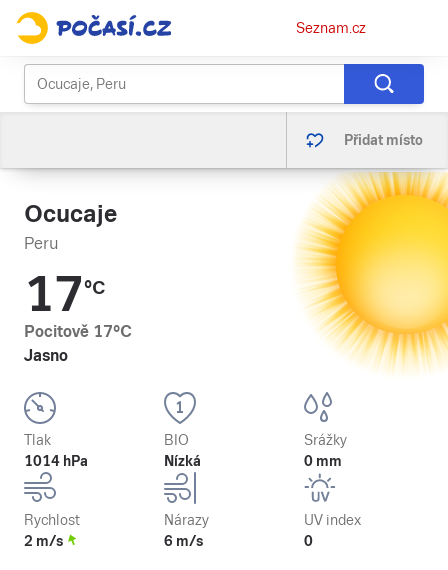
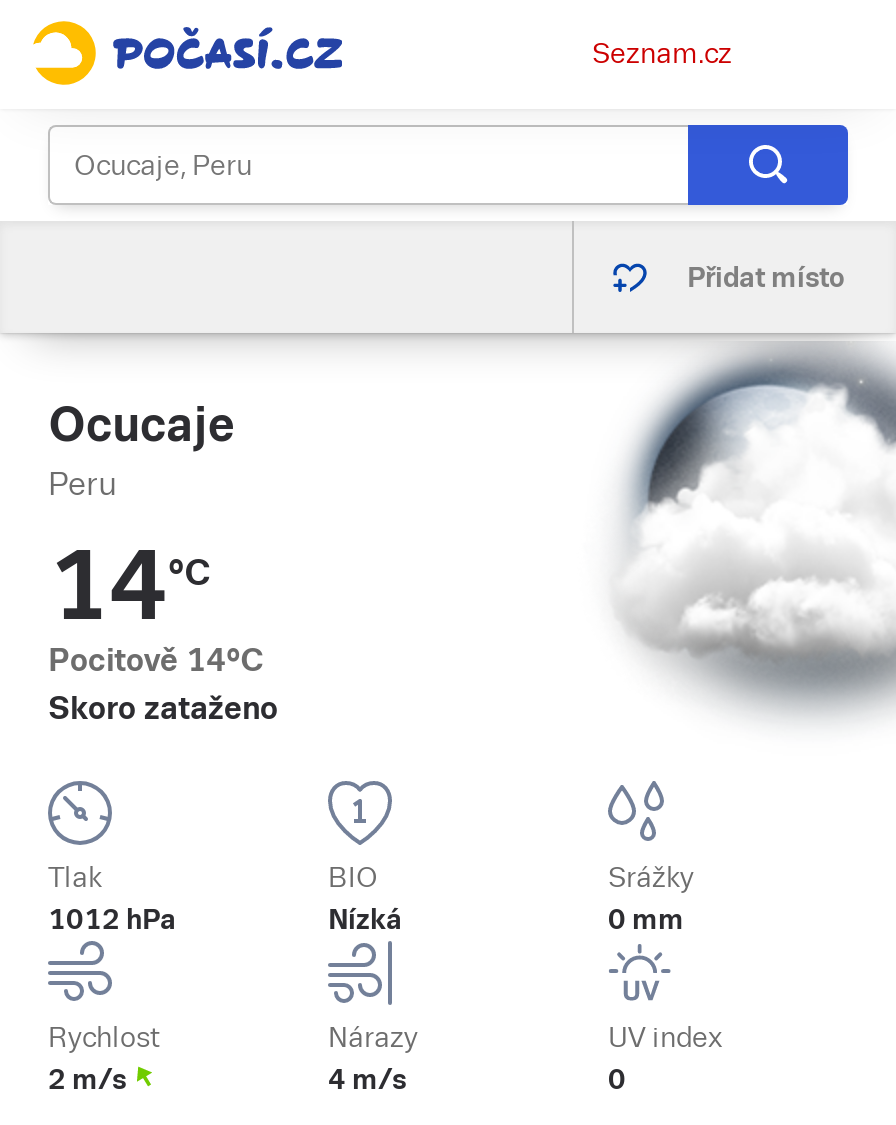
[297,172,445,370] [image] -> [596,343,890,733] [image]
[24,267,132,365] 17°C | Pocitově 17°C | Jasno -> [48,531,278,727] 14°C | Pocitově 14°C | Skoro zataženo
[24,453,88,469] 1014 hPa -> [48,903,176,935] 1012 hPa
[164,533,203,549] 6 m/s -> [328,1063,406,1095] 4 m/s

